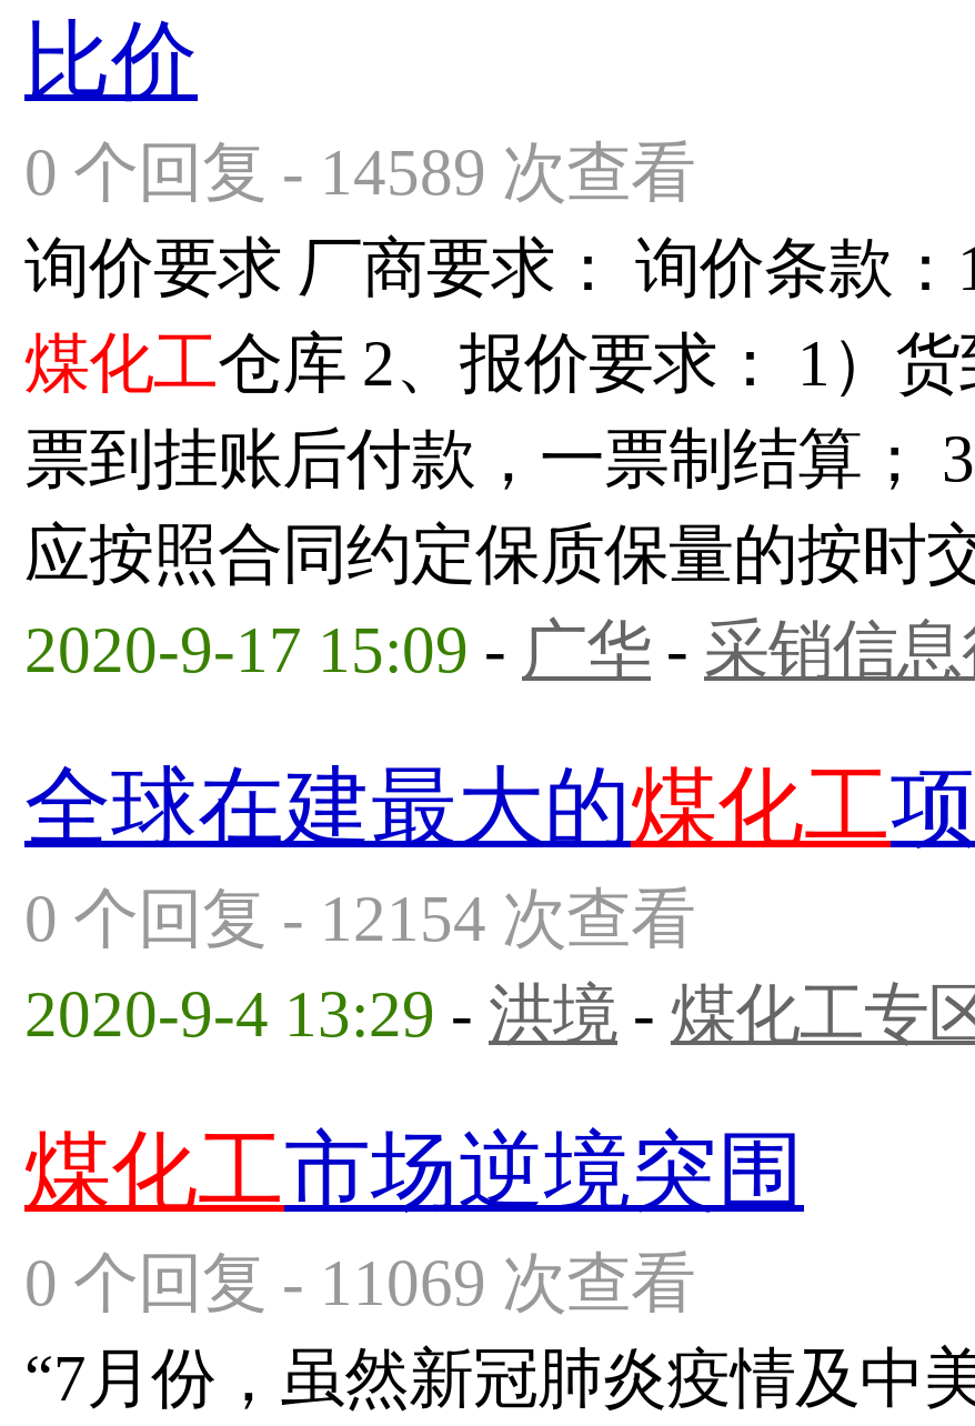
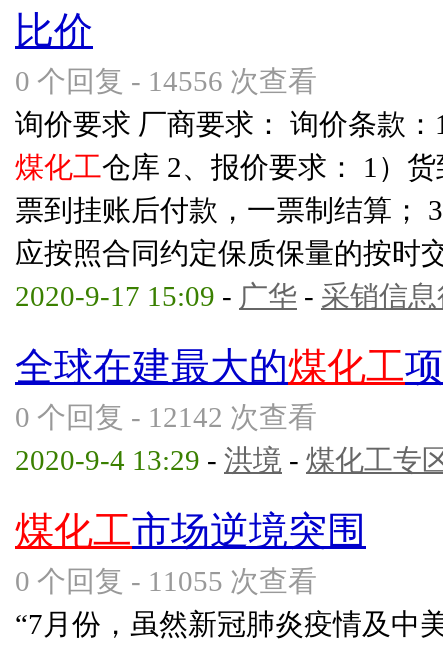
[24,137,695,208] 0 个回复 - 14589 次查看 -> [15,65,317,97] 0 个回复 - 14556 次查看
[24,883,695,954] 0 个回复 - 12154 次查看 -> [15,401,317,433] 0 个回复 - 12142 次查看
[24,1247,695,1318] 0 个回复 - 11069 次查看 -> [15,565,317,597] 0 个回复 - 11055 次查看

